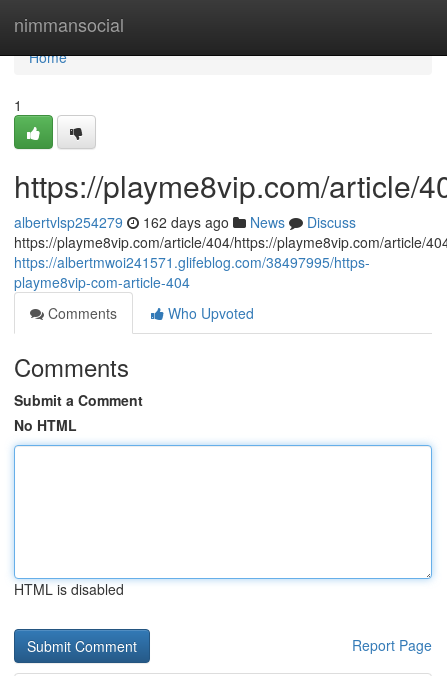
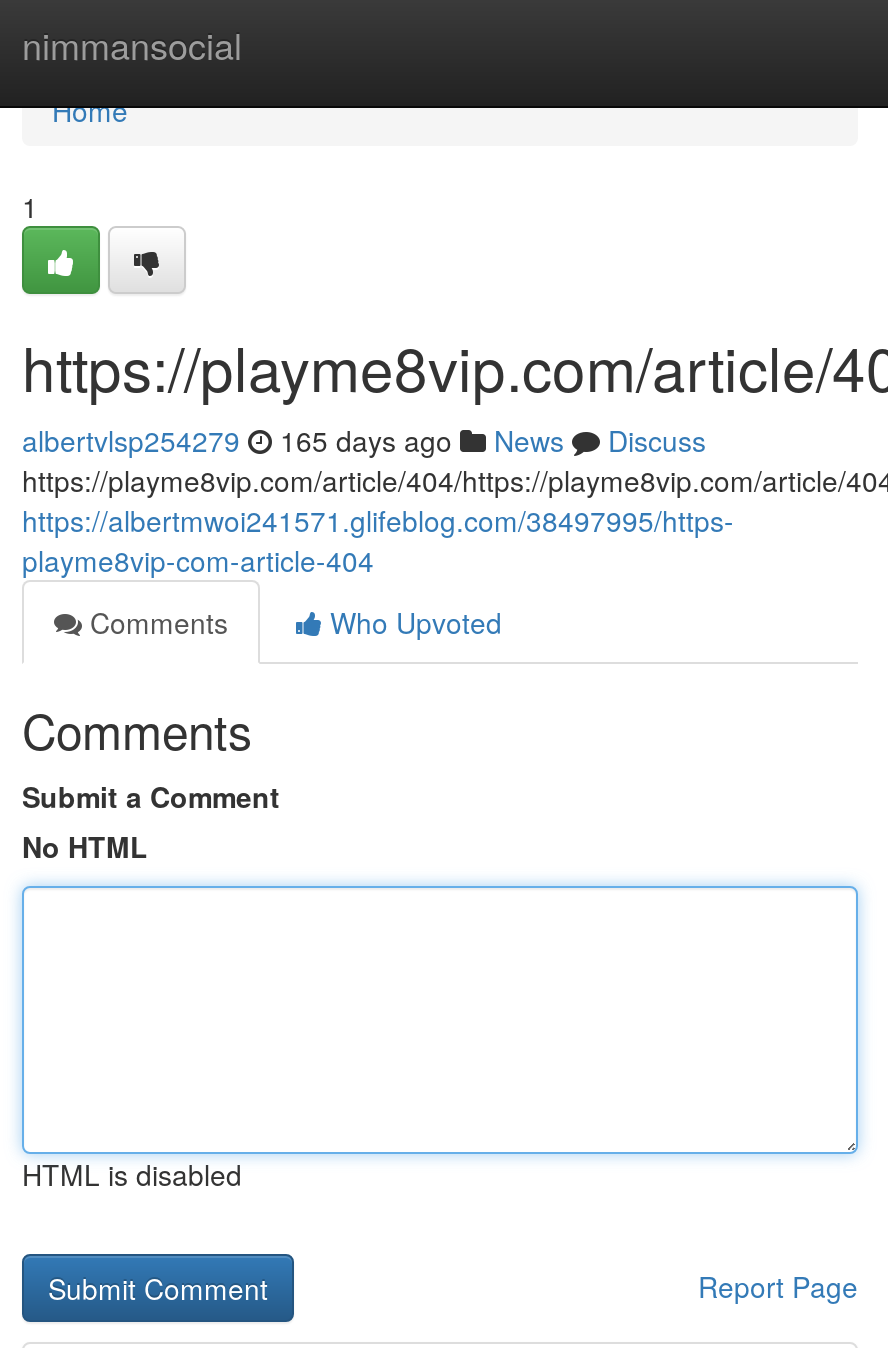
[14,212,356,232] albertvlsp254279 162 days ago News Discuss -> [22,420,706,460] albertvlsp254279 165 days ago News Discuss

